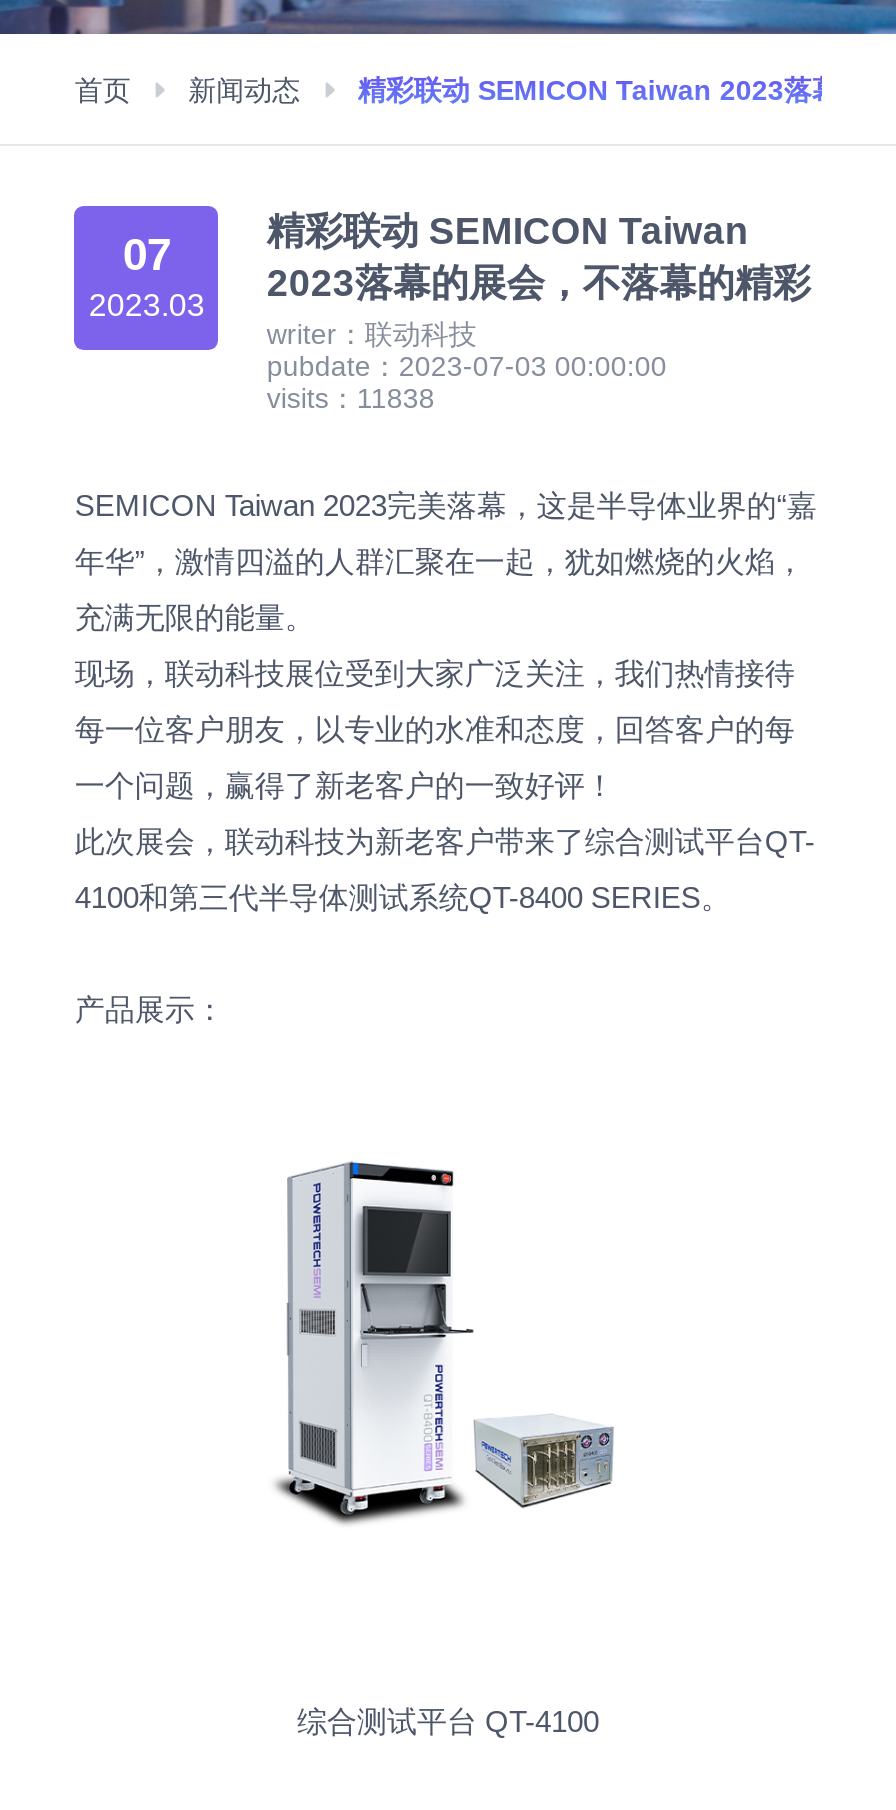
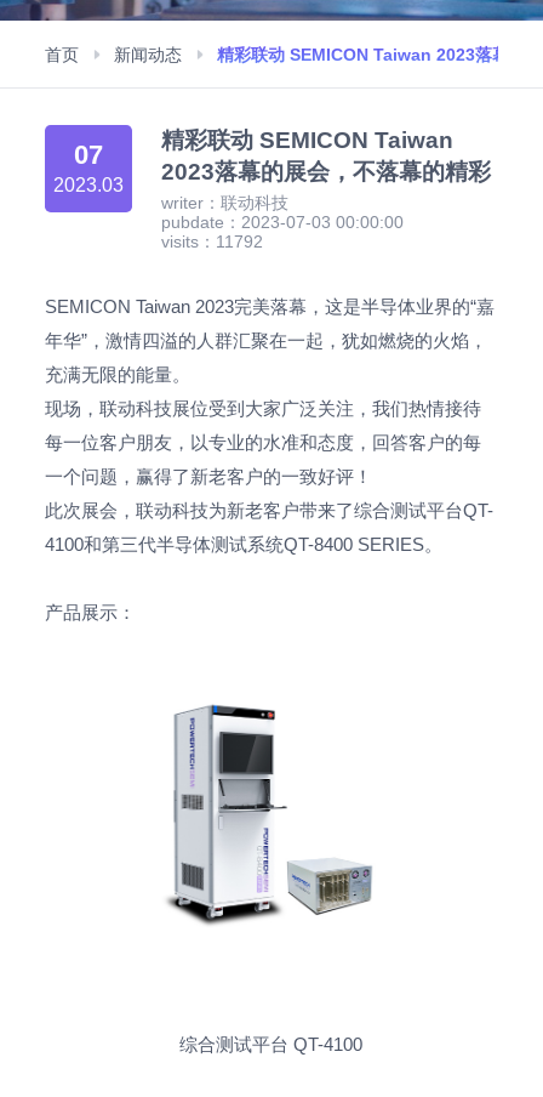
[267,381,435,413] visits：11838 -> [162,231,263,251] visits：11792

